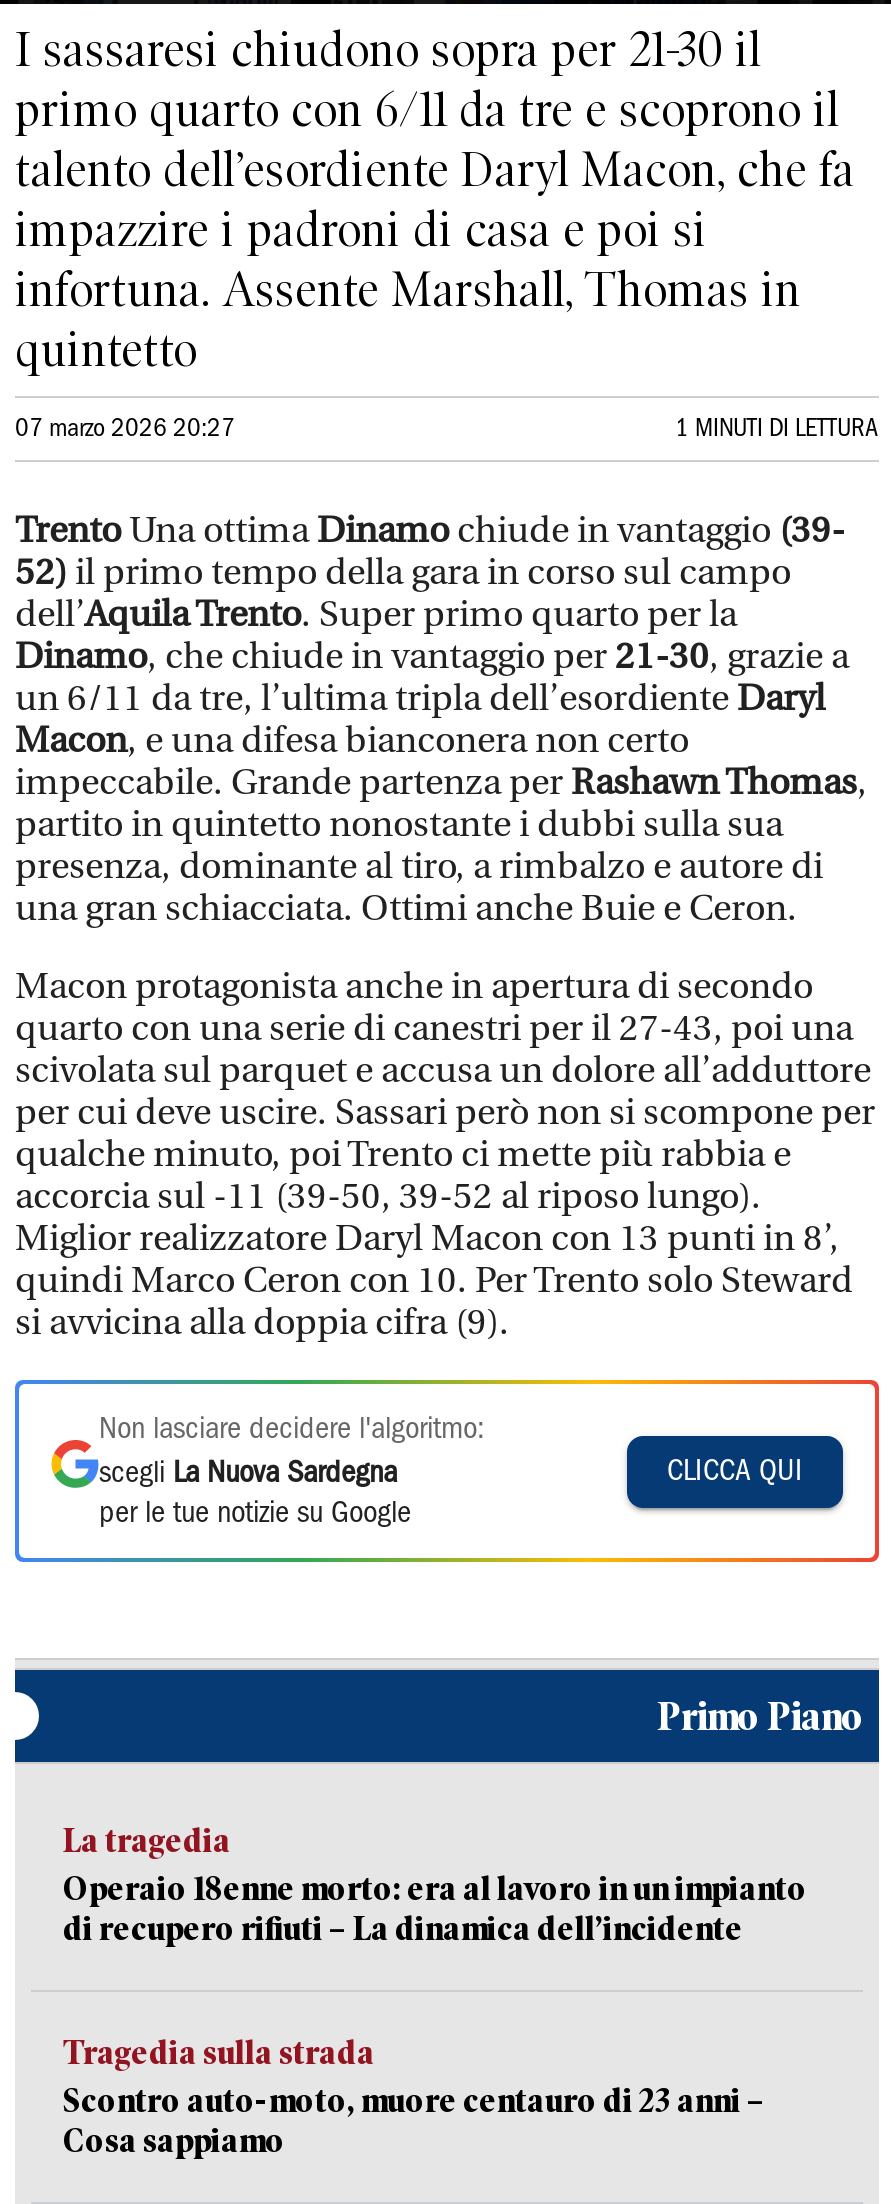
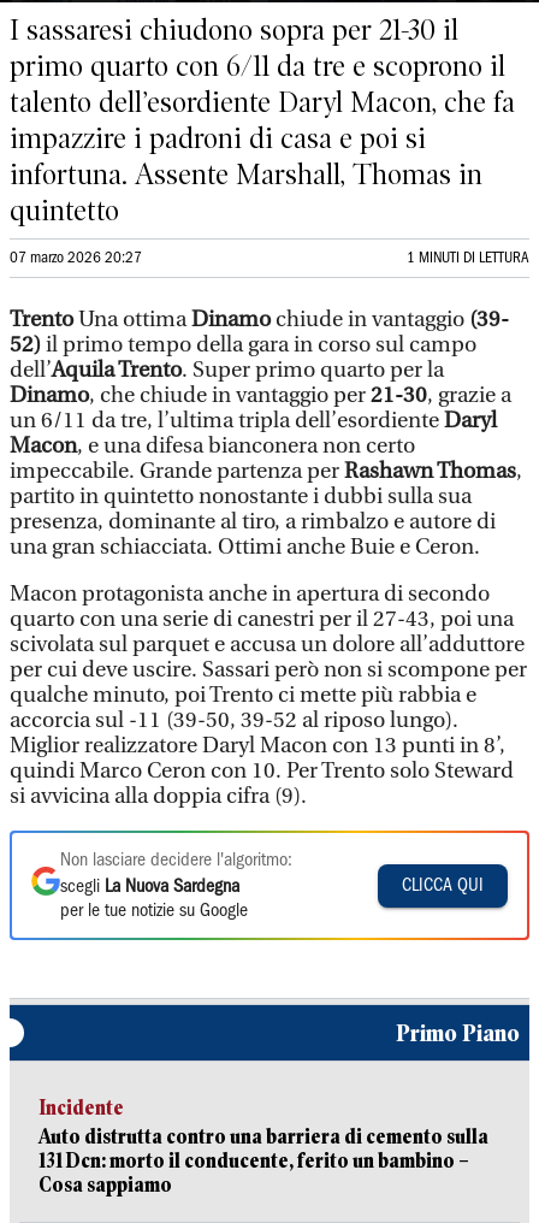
[63,1822,807,2120] La tragedia | Operaio 18enne morto: era al lavoro in un impianto | di recupero rifiuti – La dinamica dell’incidente | Tragedia sulla strada | Scontro auto-moto, muore centauro di 23 anni – -> [38,1097,488,1172] Incidente | Auto distrutta contro una barriera di cemento sulla | 131 Dcn: morto il conducente, ferito un bambino –

